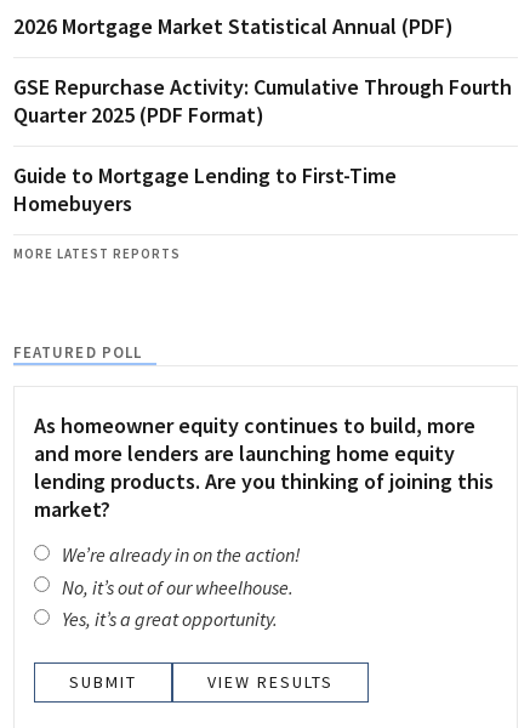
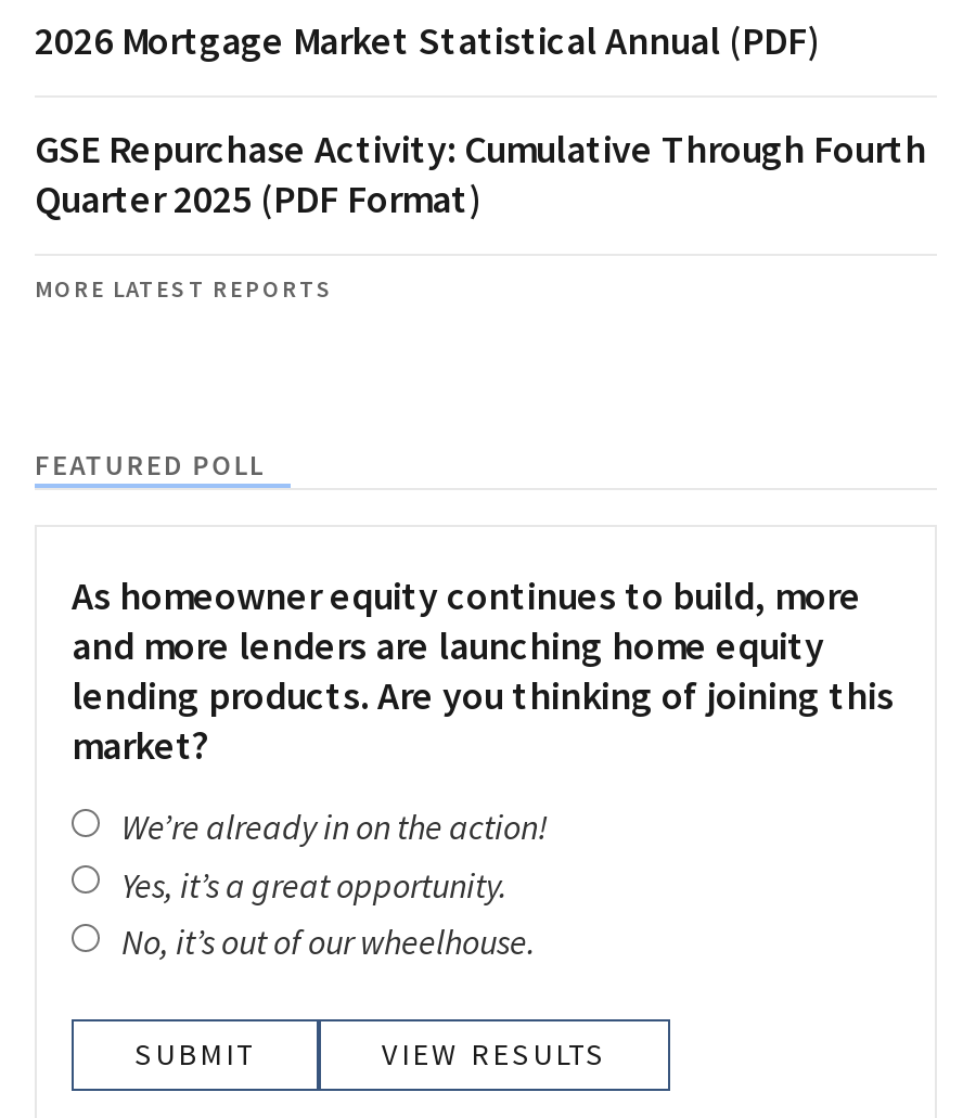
[13,161,397,217] Guide to Mortgage Lending to First-Time | Homebuyers -> none
moved [62,607,278,631] -> [121,863,508,906]: Yes, it’s a great opportunity.

